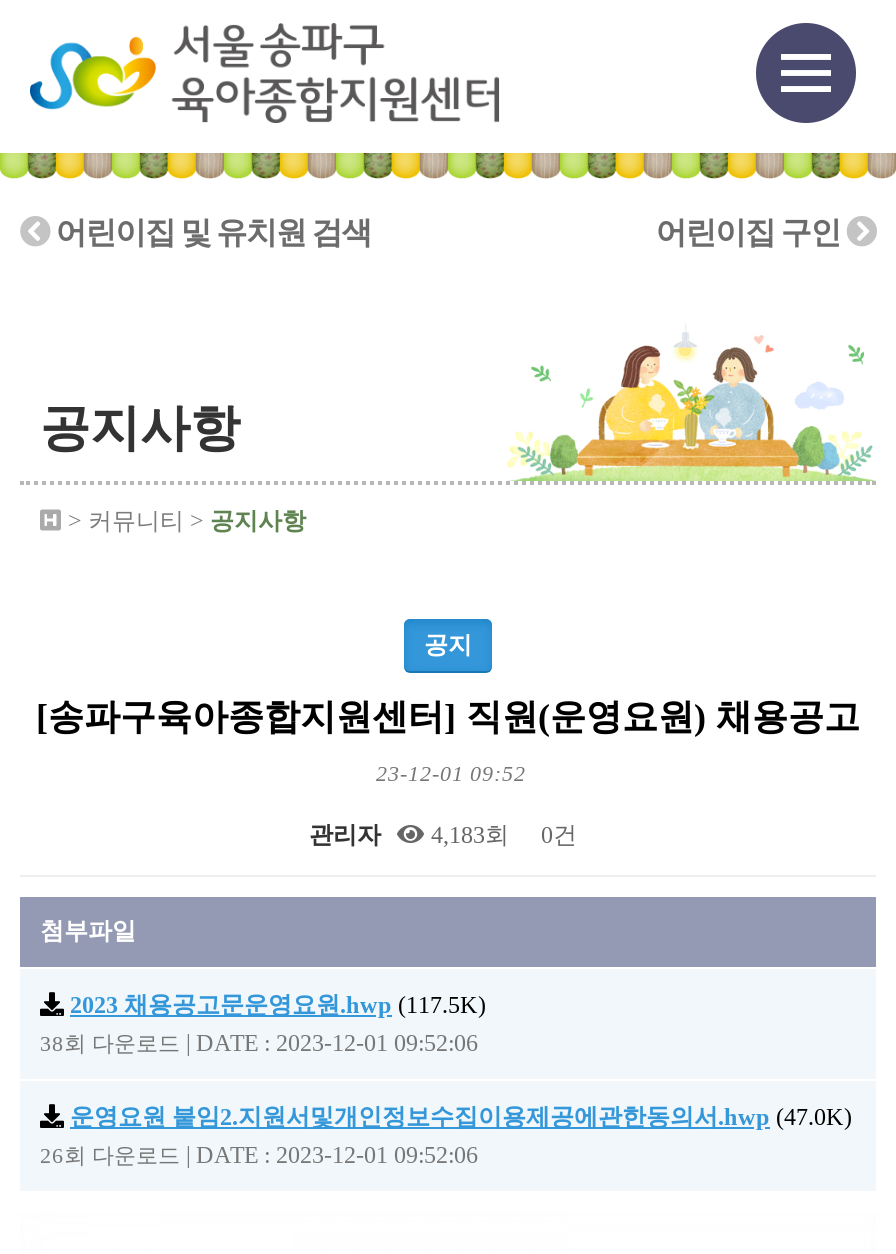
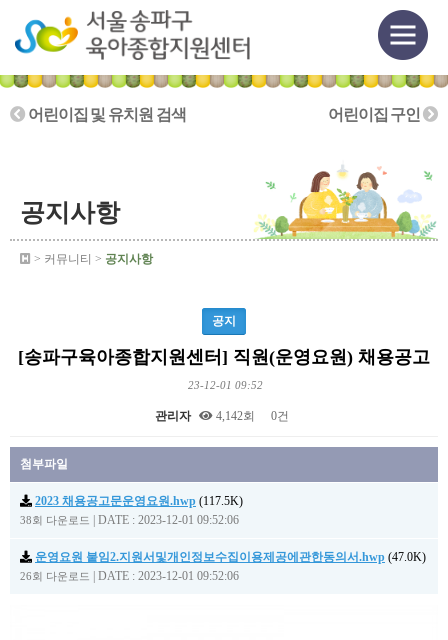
[309,821,577,849] 관리자 4,183회 0건 -> [154,409,288,423] 관리자 4,142회 0건

